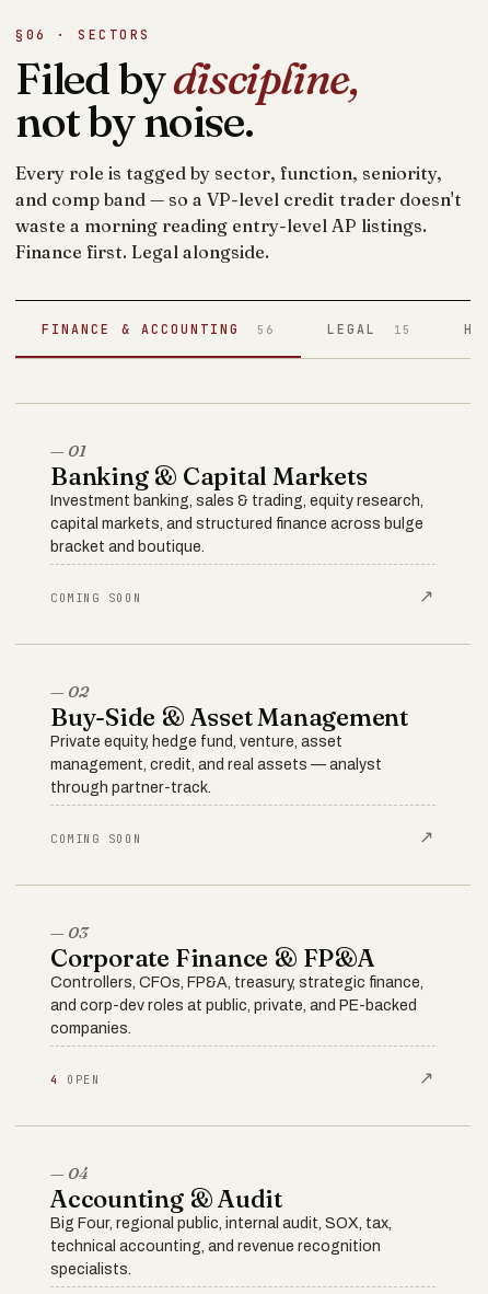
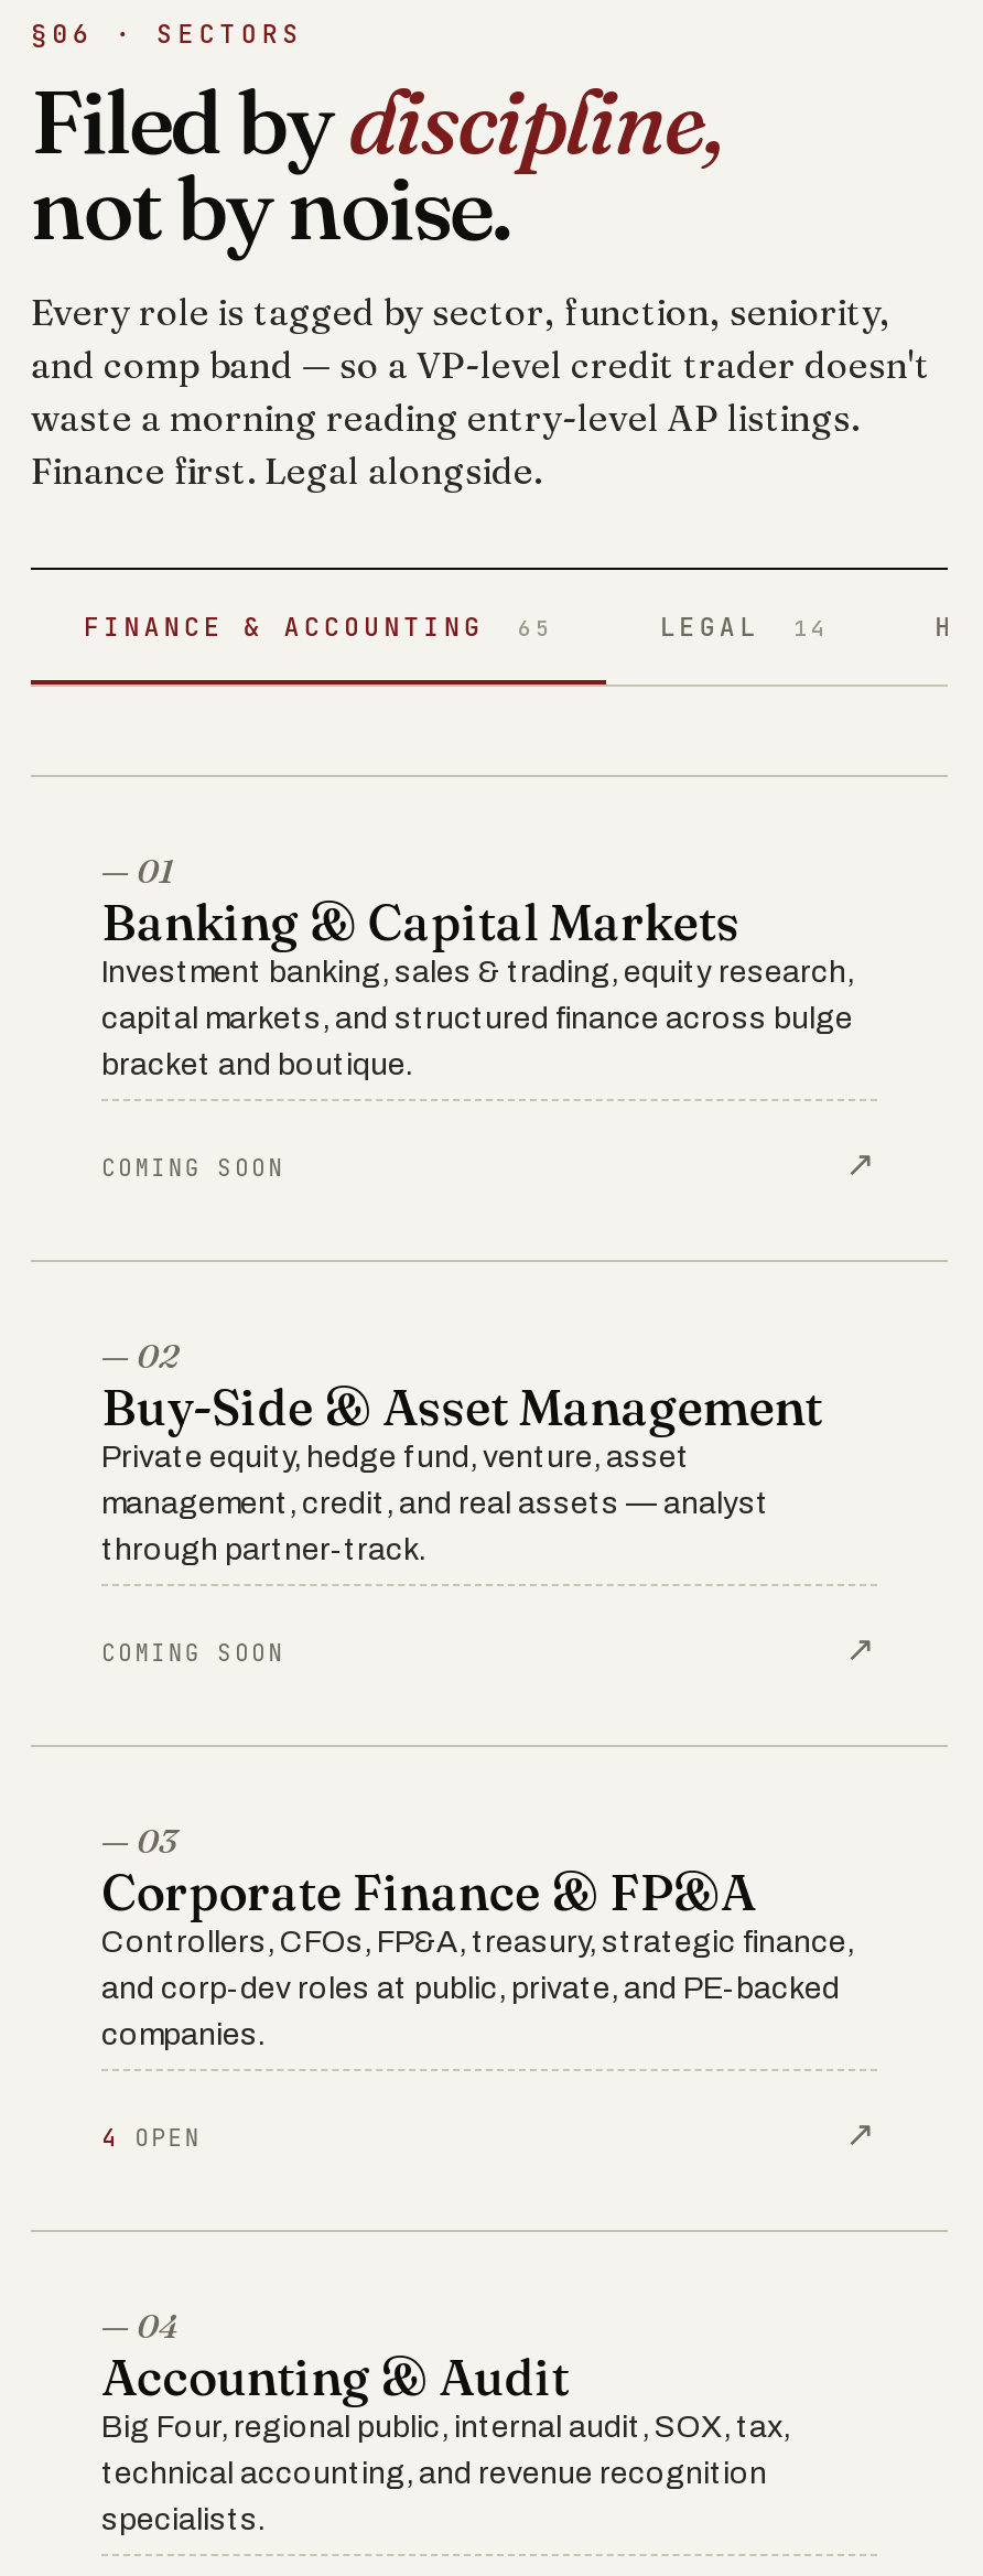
[42,320,275,337] FINANCE & ACCOUNTING 56 -> [84,608,553,642] FINANCE & ACCOUNTING 65
[327,320,412,337] LEGAL 15 -> [659,608,829,642] LEGAL 14

